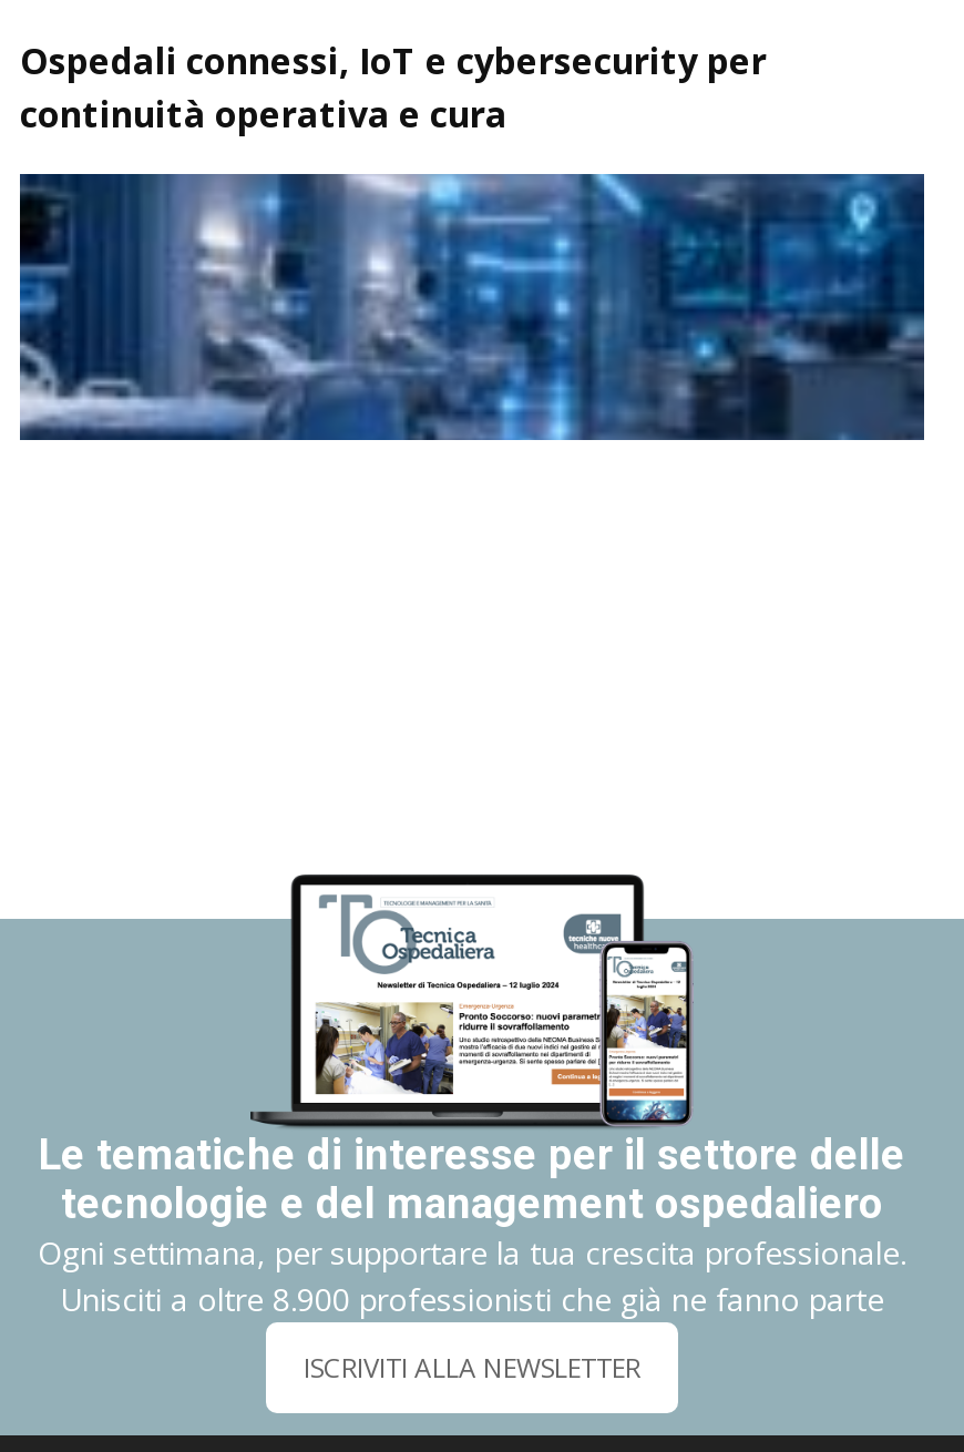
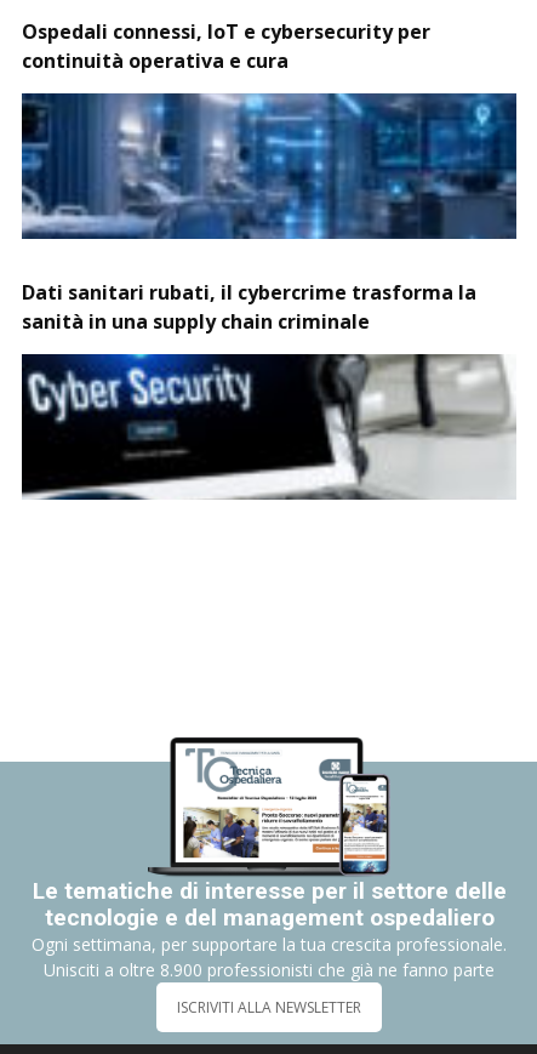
none -> [21,353,516,501] [image]
none -> [22,279,476,335] Dati sanitari rubati, il cybercrime trasforma la | sanità in una supply chain criminale

